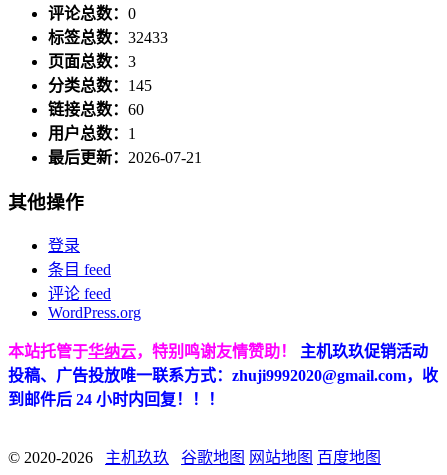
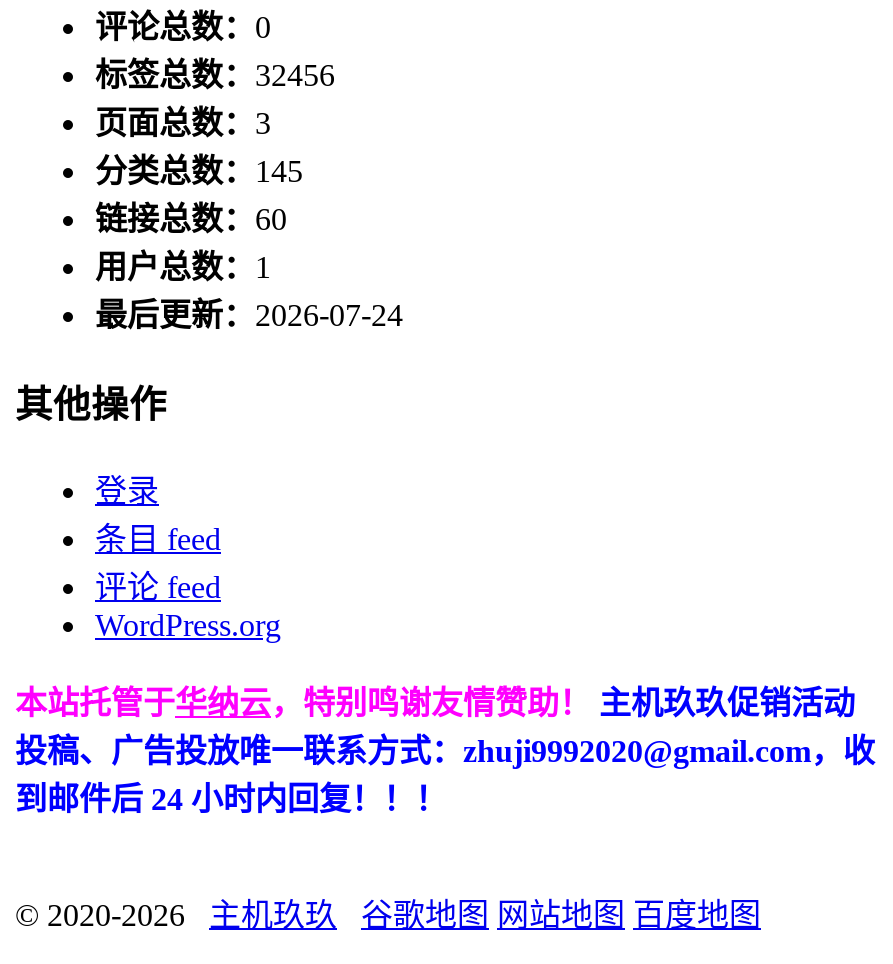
[48,29,168,46] 标签总数：32433 -> [95,58,335,92] 标签总数：32456
[48,149,202,166] 最后更新：2026-07-21 -> [95,298,403,332] 最后更新：2026-07-24

